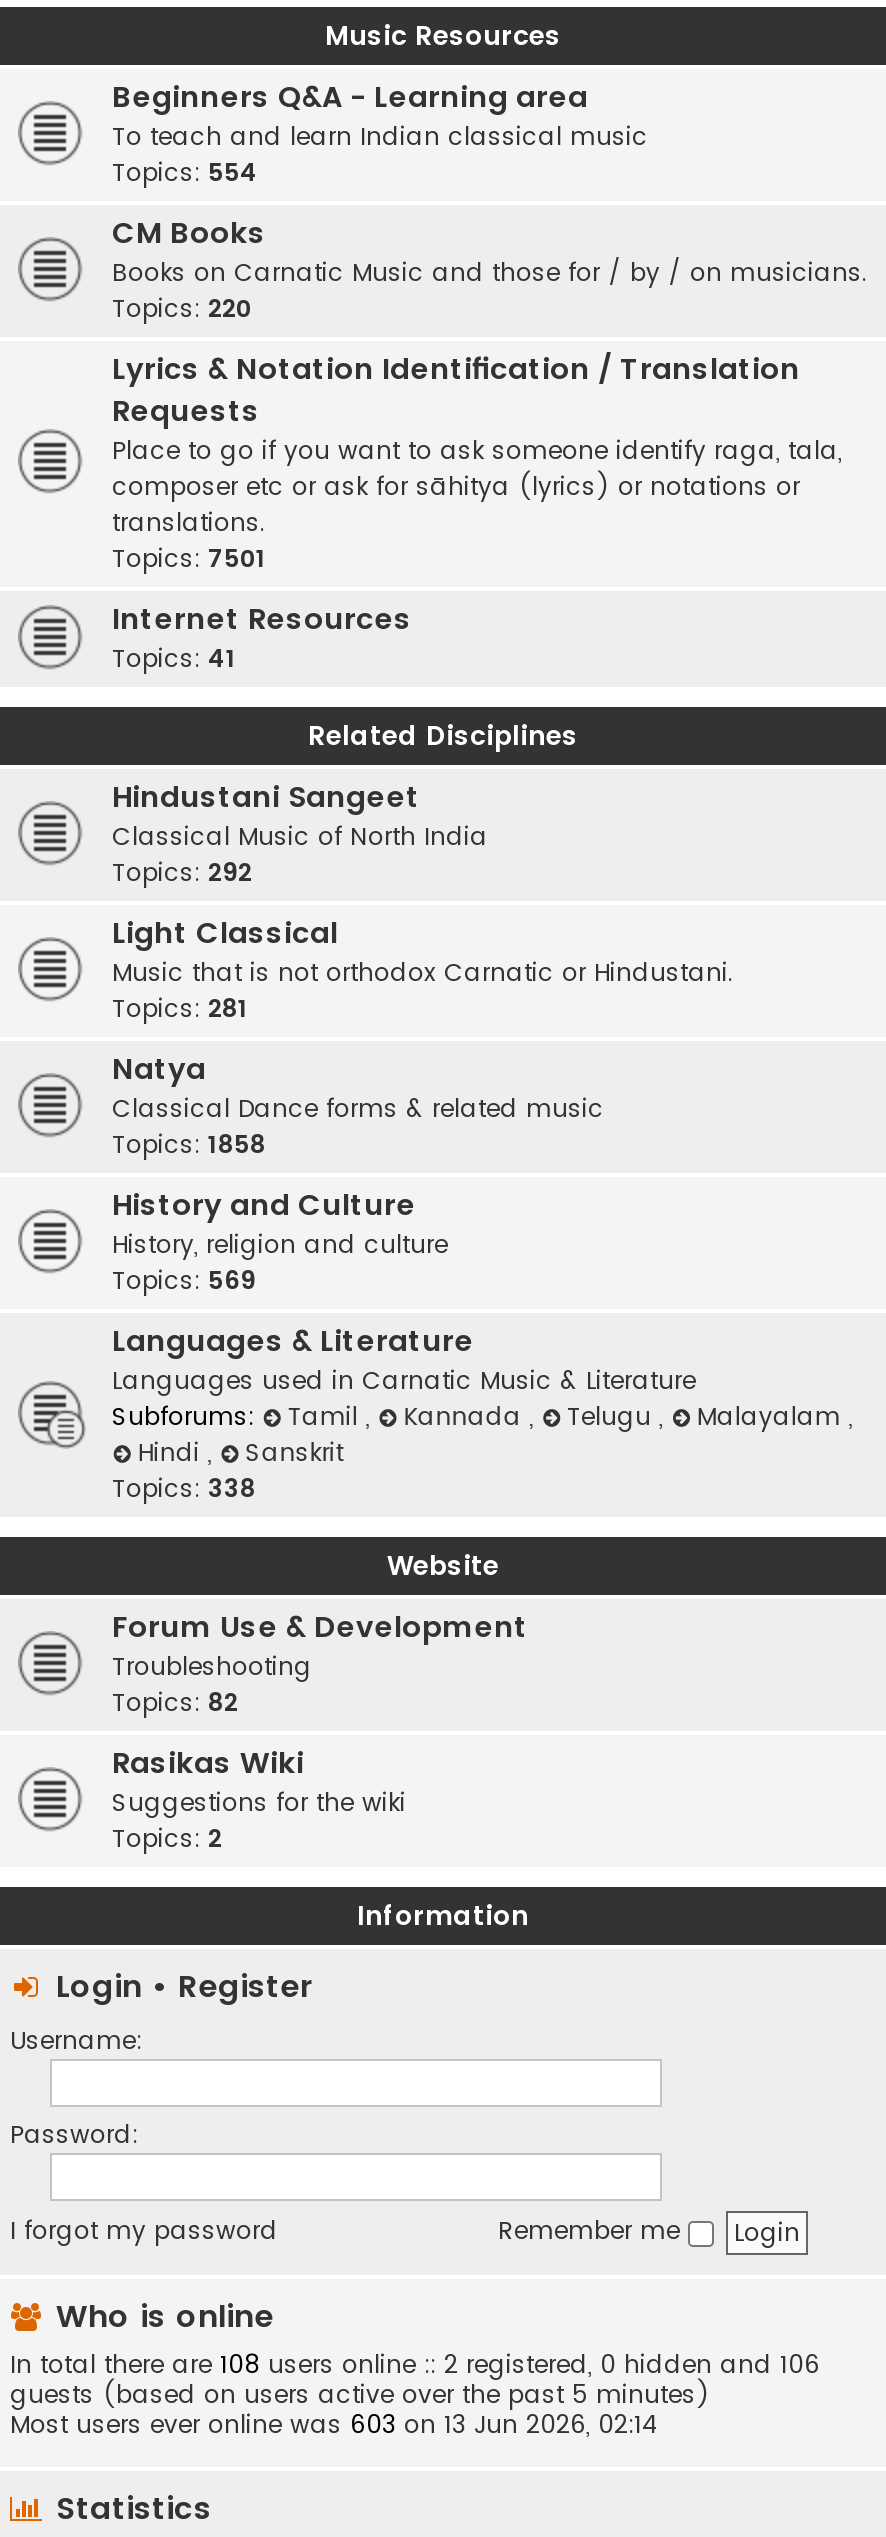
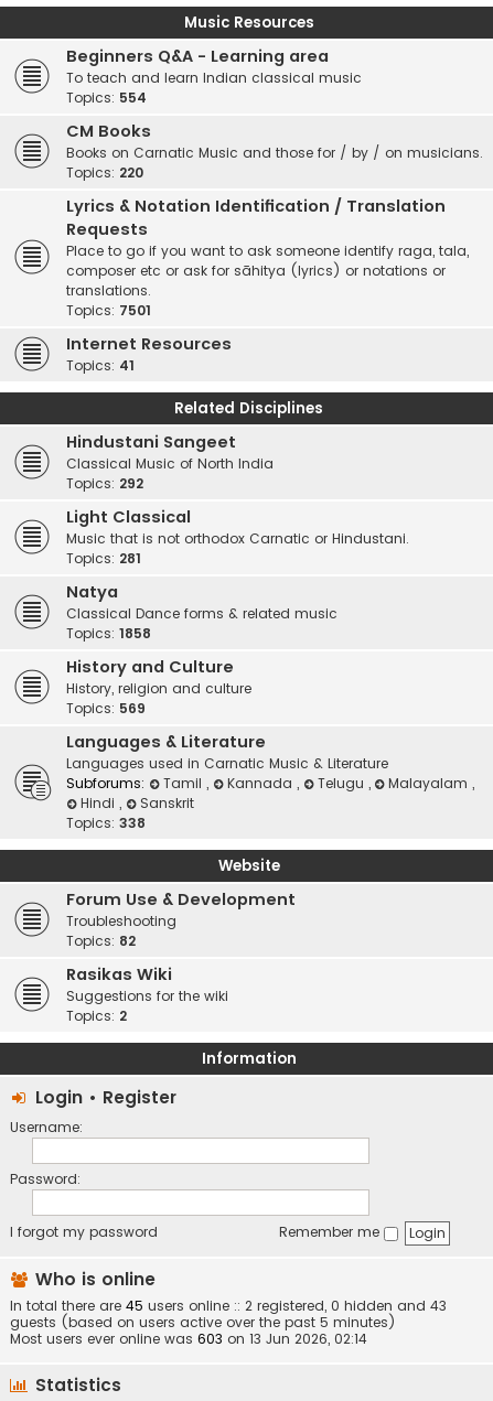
[10,2348,820,2382] In total there are 108 users online :: 2 registered, 0 hidden and 106 -> [10,1297,447,1315] In total there are 45 users online :: 2 registered, 0 hidden and 43

